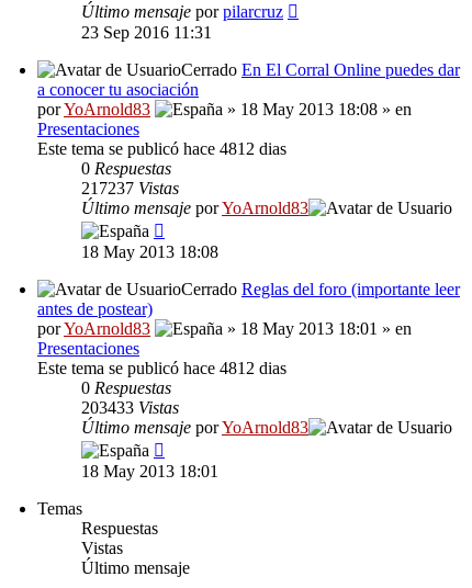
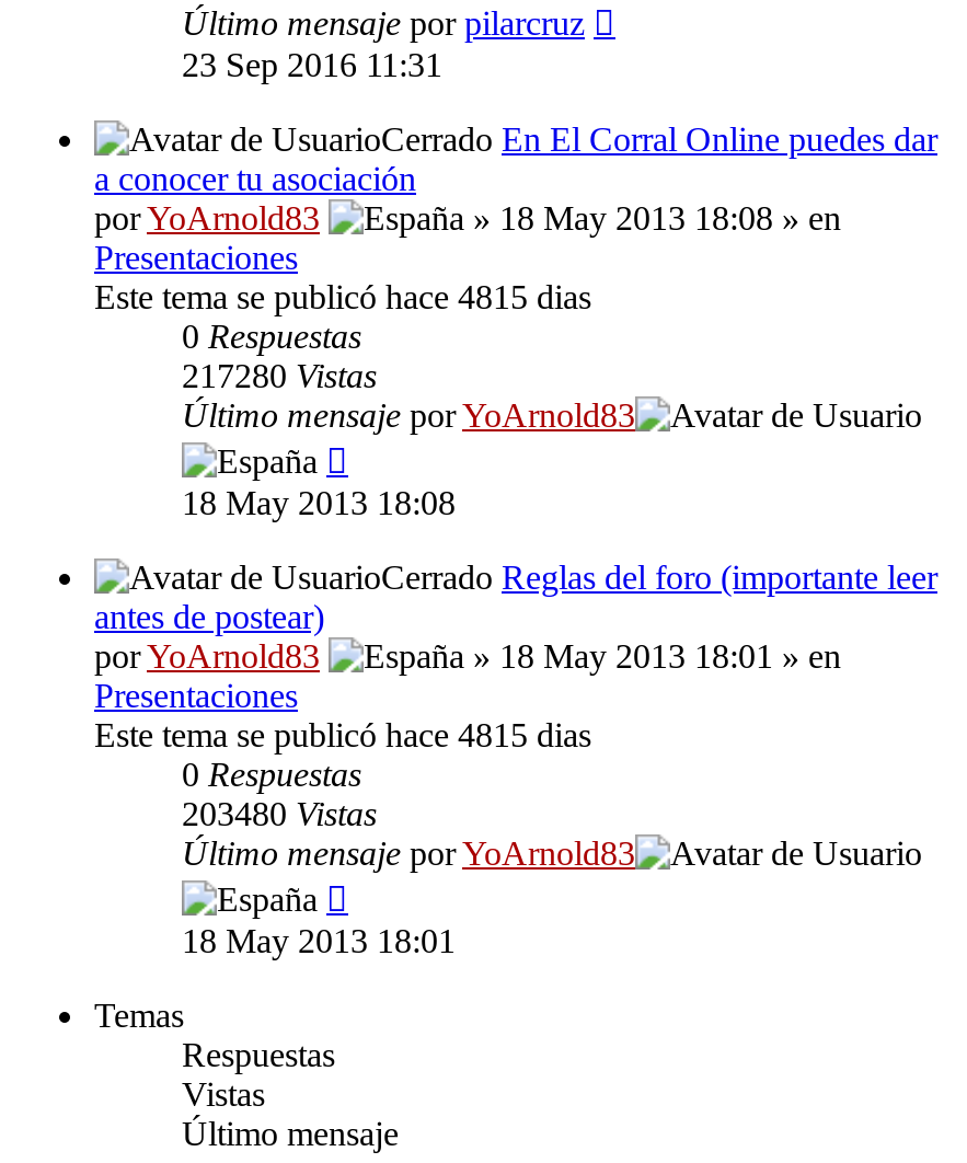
[37,139,286,158] Este tema se publicó hace 4812 dias -> [94,277,591,315] Este tema se publicó hace 4815 dias
[81,178,179,197] 217237 Vistas -> [182,356,377,394] 217280 Vistas
[37,358,286,377] Este tema se publicó hace 4812 dias -> [94,716,591,753] Este tema se publicó hace 4815 dias
[81,398,179,417] 203433 Vistas -> [182,794,377,832] 203480 Vistas

